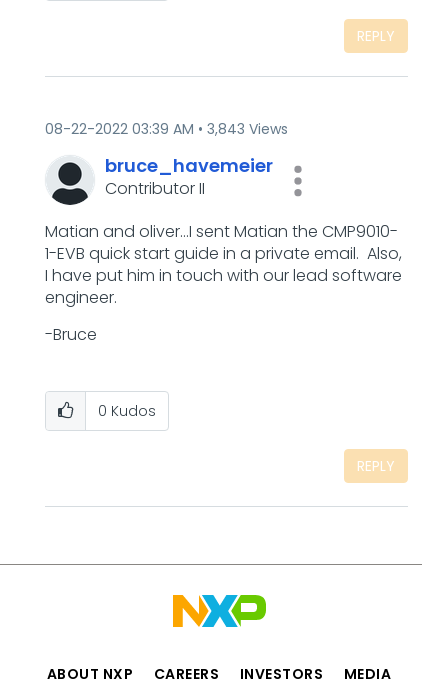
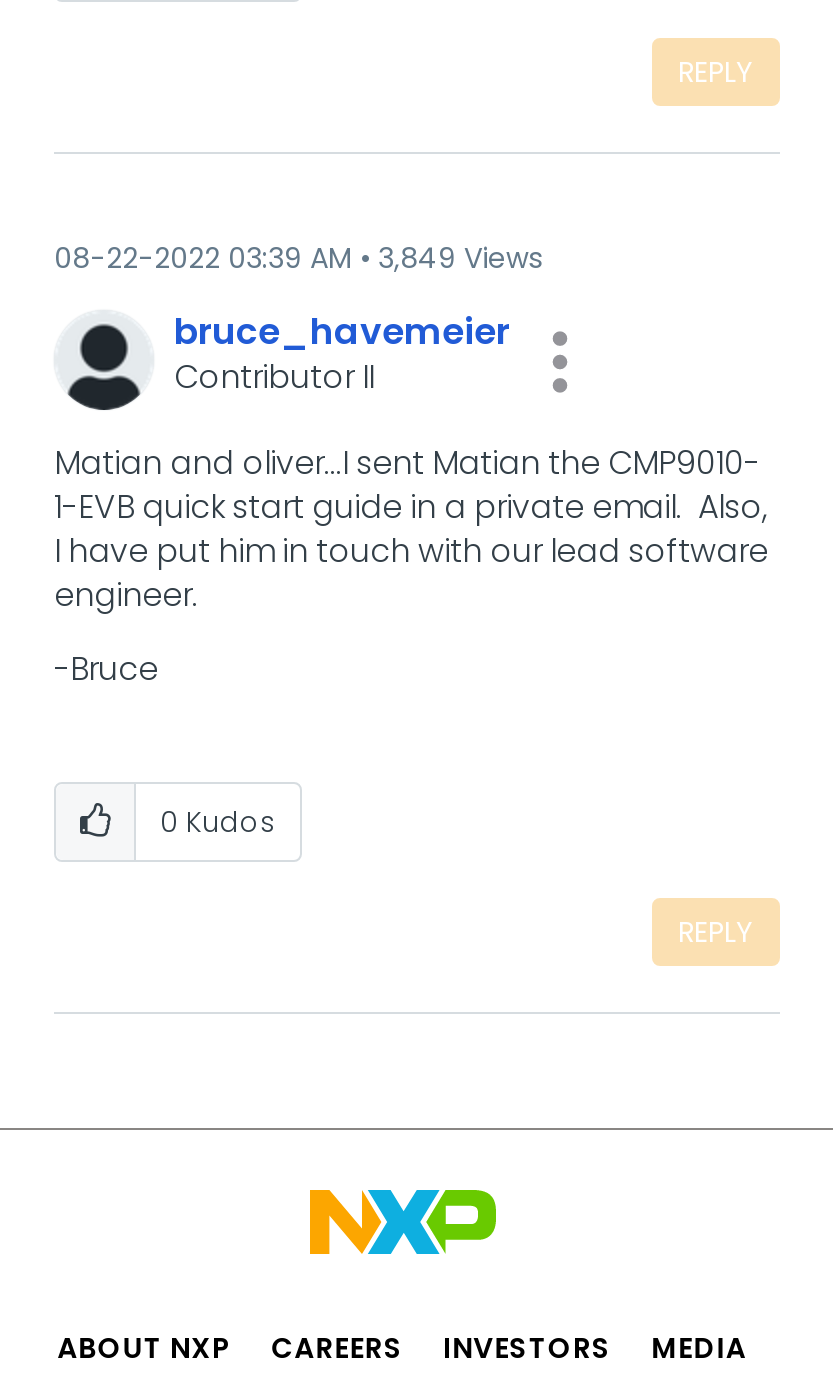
[45,119,288,139] 08-22-2022 03:39 AM 3,843 Views -> [54,238,542,278] 08-22-2022 03:39 AM 3,849 Views

